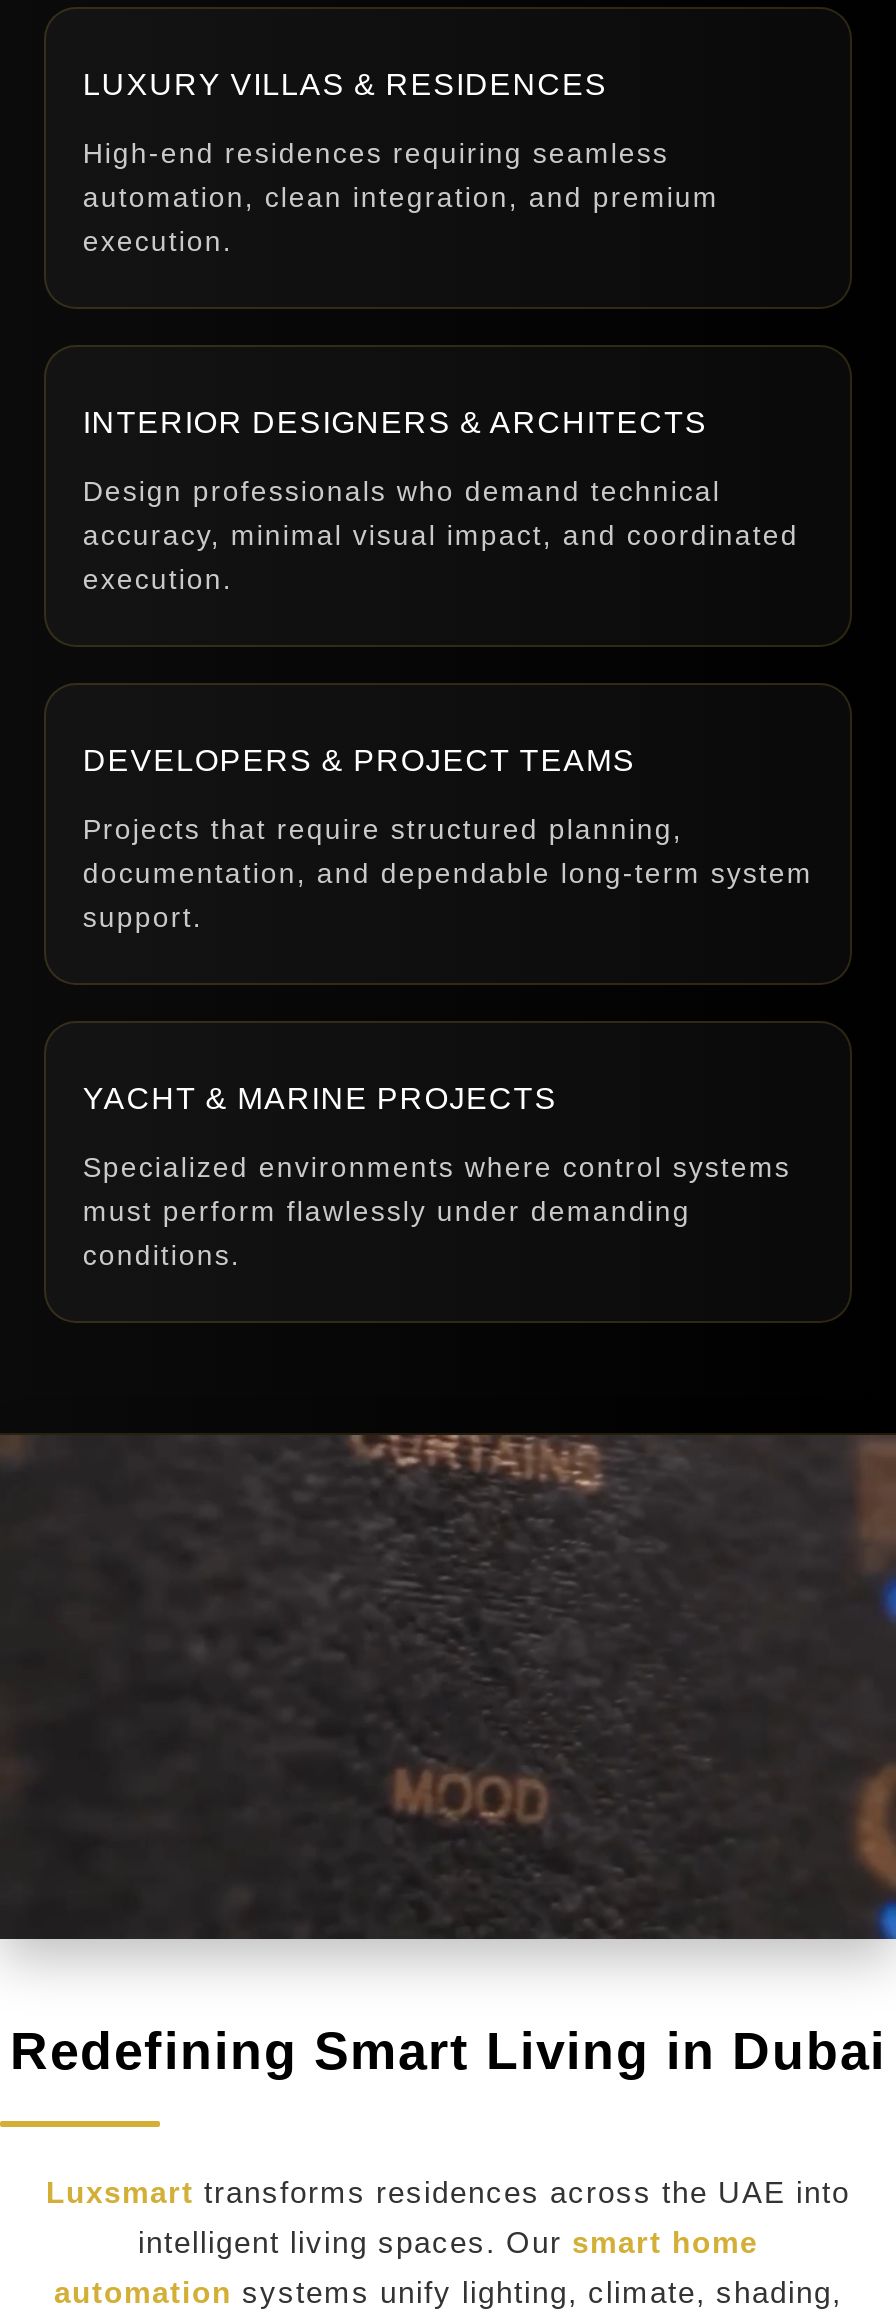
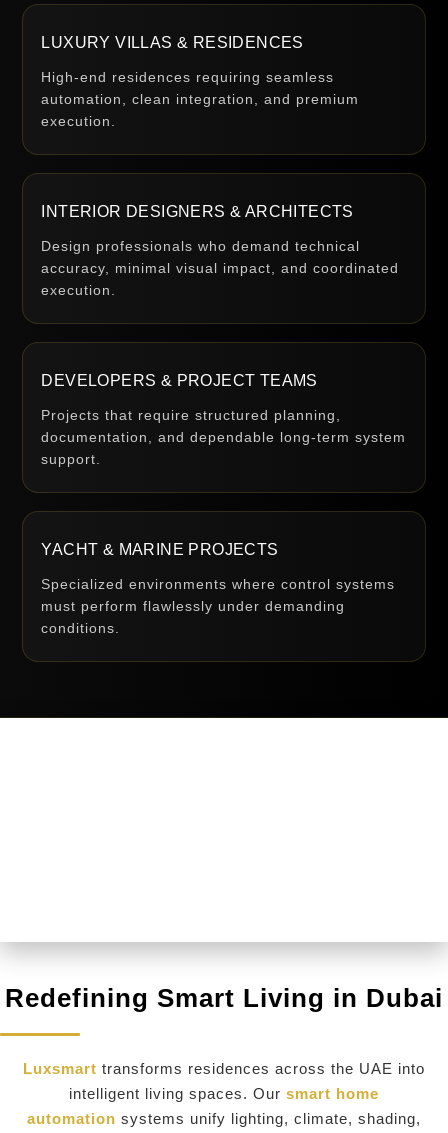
[6,1433,890,1941] [image] -> none

